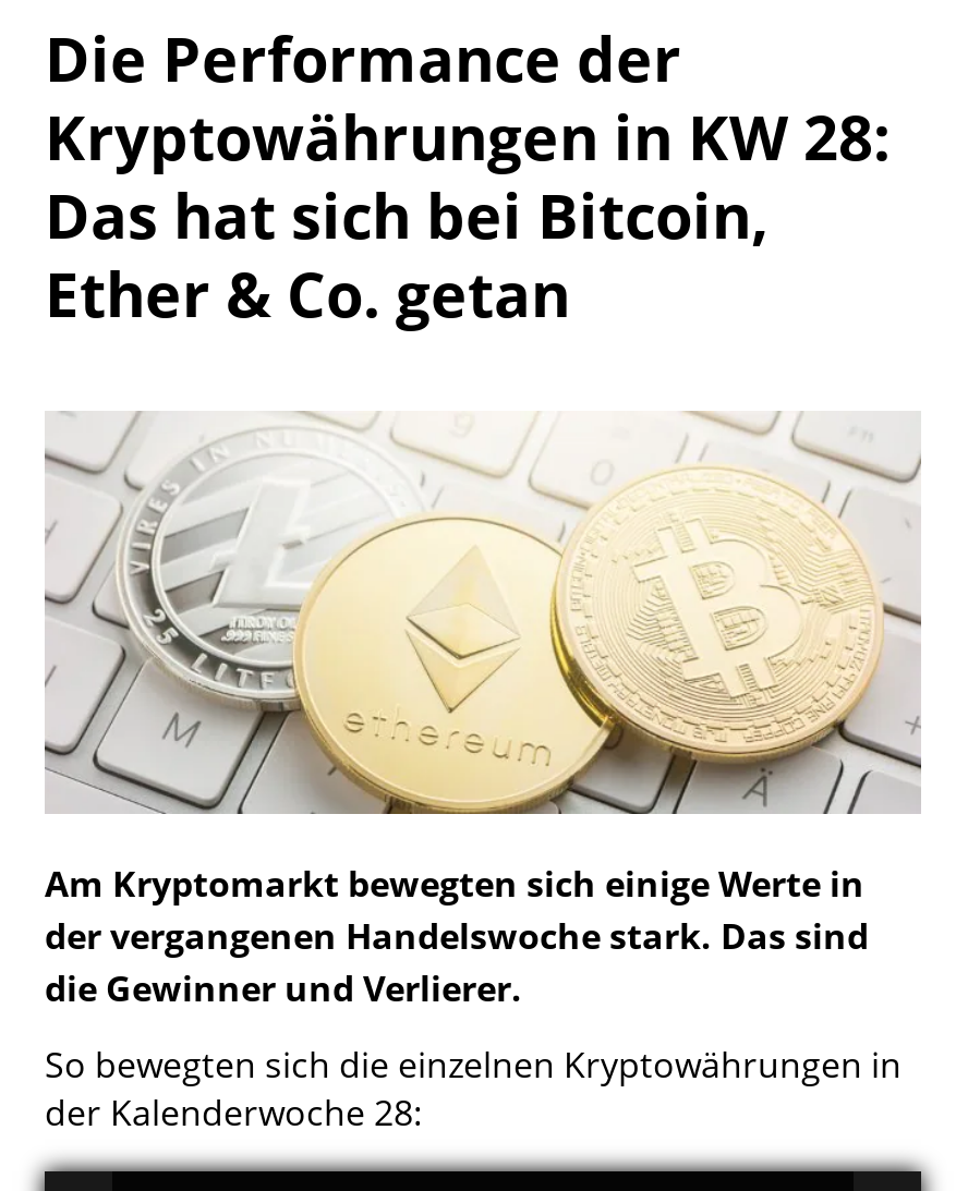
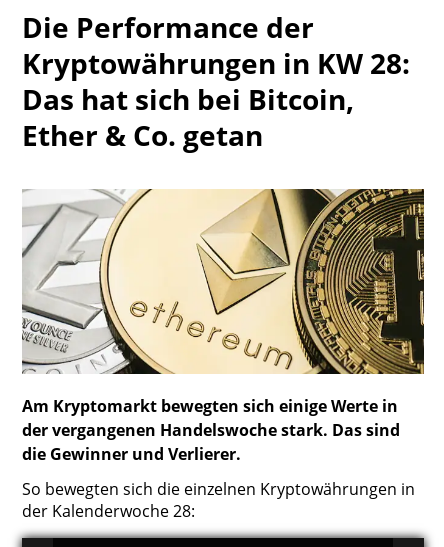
[45,411,921,816] [image] -> [22,188,425,375] [image]

